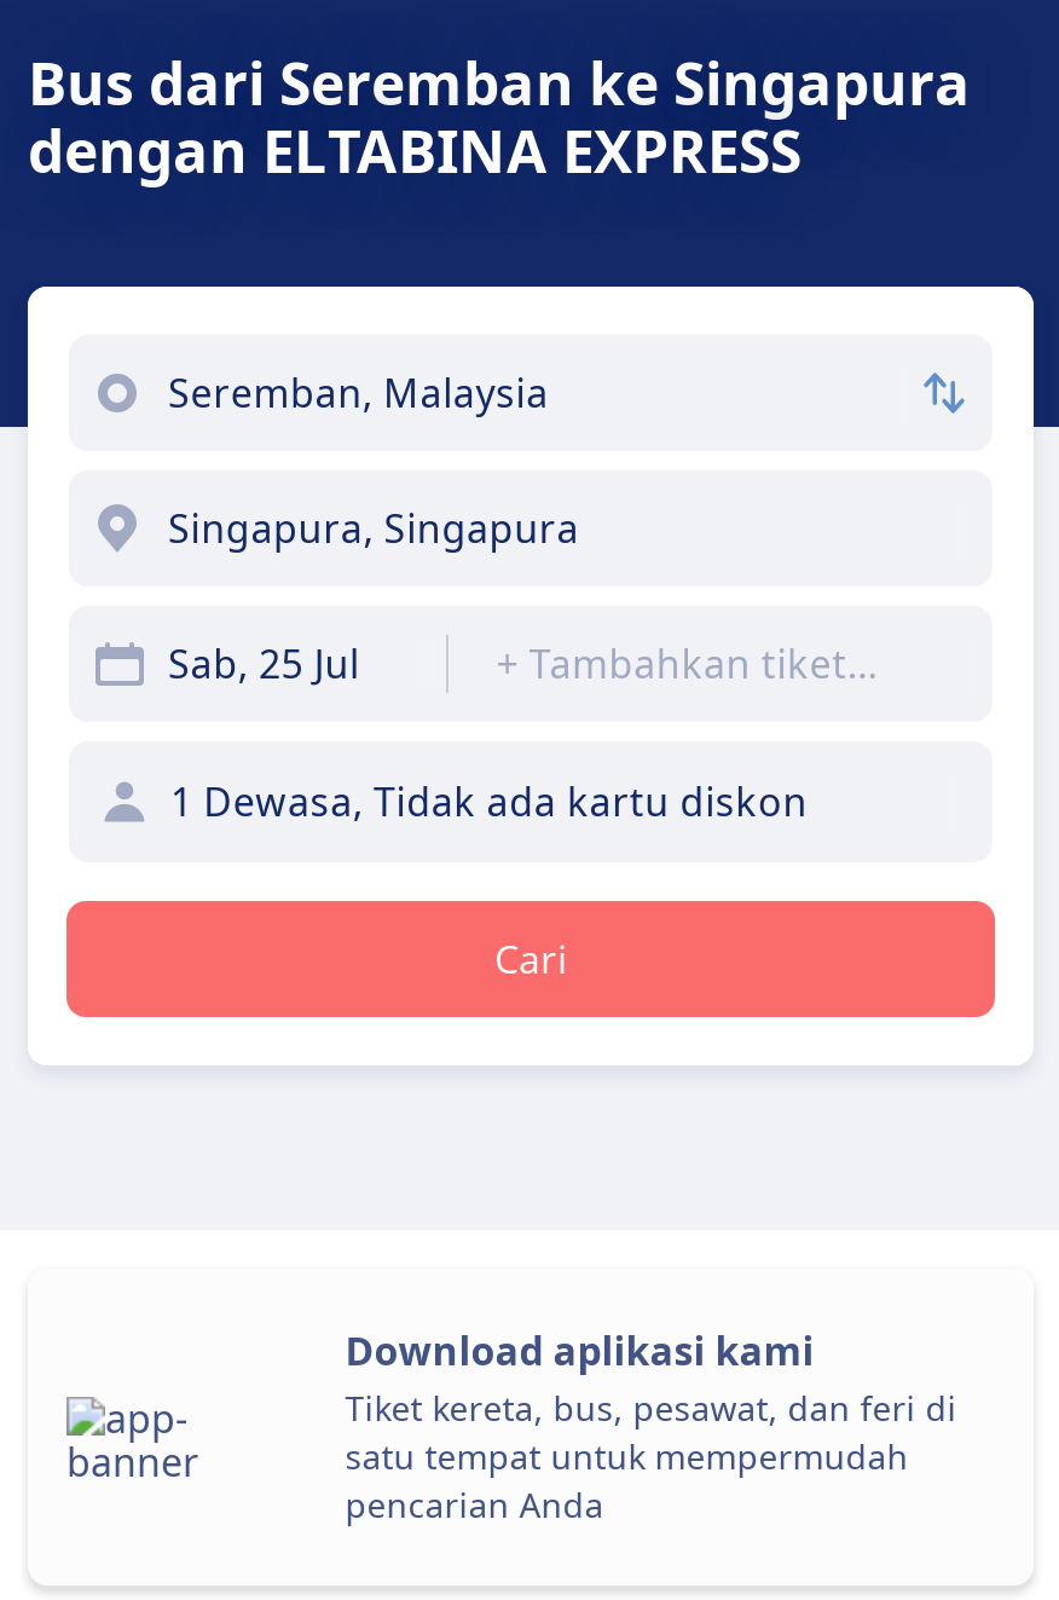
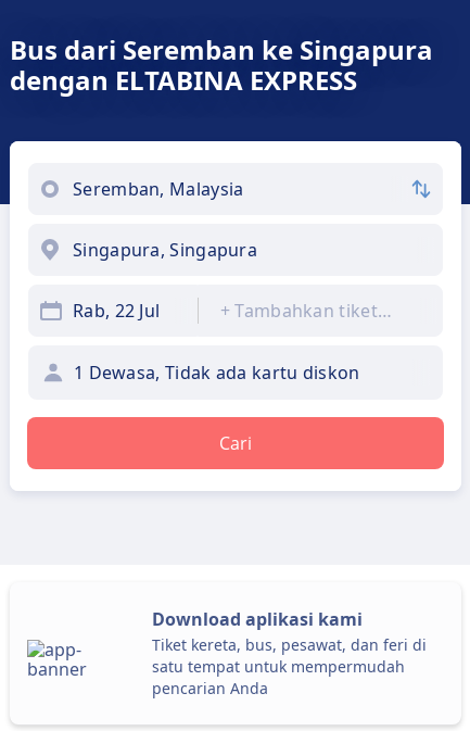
[168,637,360,691] Sab, 25 Jul -> [73,299,160,323] Rab, 22 Jul

